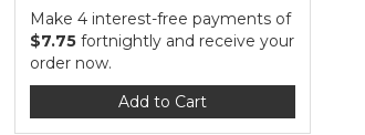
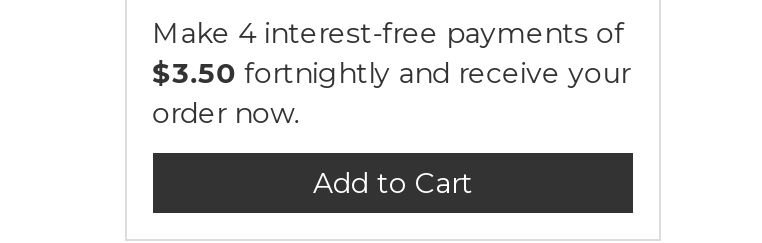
[30,31,294,50] $7.75 fortnightly and receive your -> [152,54,630,90] $3.50 fortnightly and receive your

